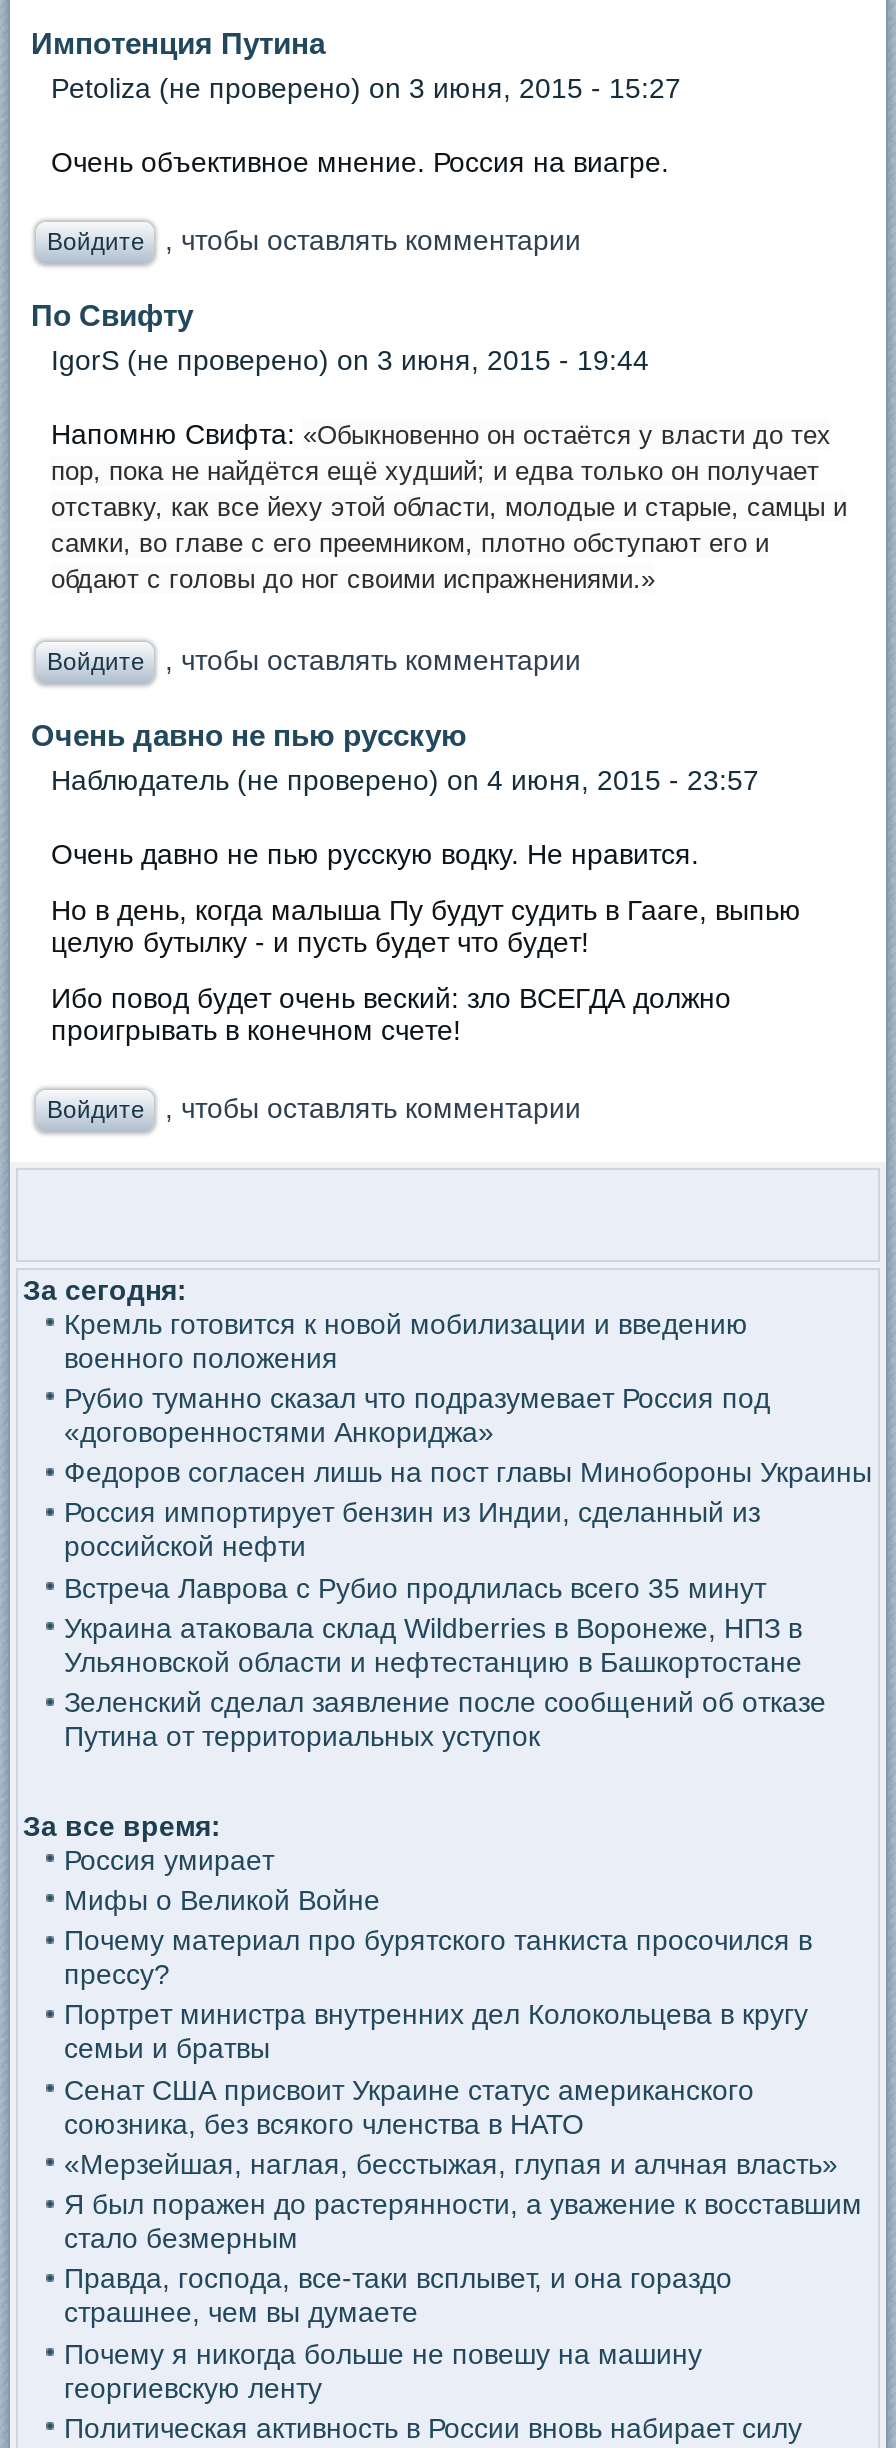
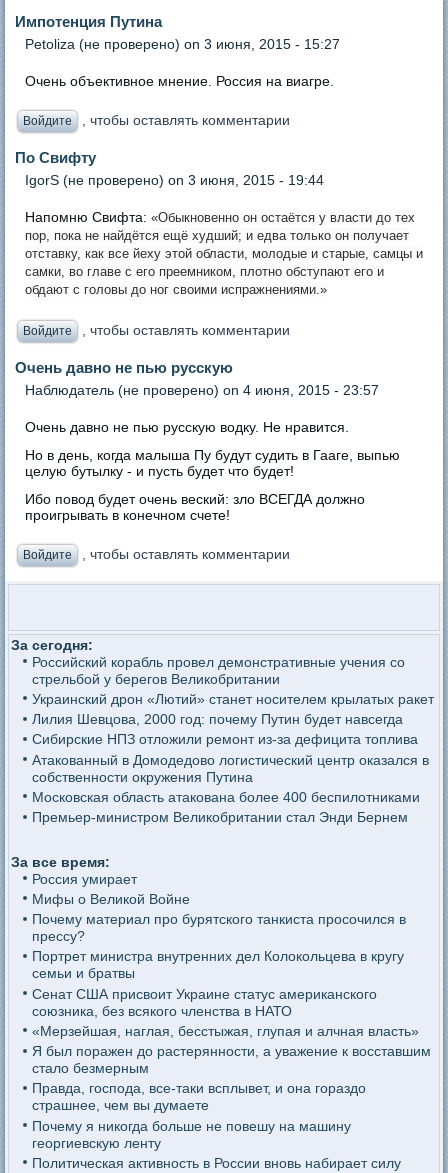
[64,1307,872,1752] Кремль готовится к новой мобилизации и введению | военного положения | Рубио туманно сказал что подразумевает Россия под | «договоренностями Анкориджа» | Федоров согласен лишь на пост главы Минобороны Украины | Россия импортирует бензин из Индии, сделанный из | российской нефти | Встреча Лаврова с Рубио продлилась всего 35 минут | Украина атаковала склад Wildberries в Воронеже, НПЗ в | Ульяновской области и нефтестанцию в Башкортостане | Зеленский сделал заявление после сообщений об отказе | Путина от территориальных уступок -> [32,654,434,825] Российский корабль провел демонстративные учения со | стрельбой у берегов Великобритании | Украинский дрон «Лютий» станет носителем крылатых ракет | Лилия Шевцова, 2000 год: почему Путин будет навсегда | Сибирские НПЗ отложили ремонт из-за дефицита топлива | Атакованный в Домодедово логистический центр оказался в | собственности окружения Путина | Московская область атакована более 400 беспилотниками | Премьер-министром Великобритании стал Энди Бернем

